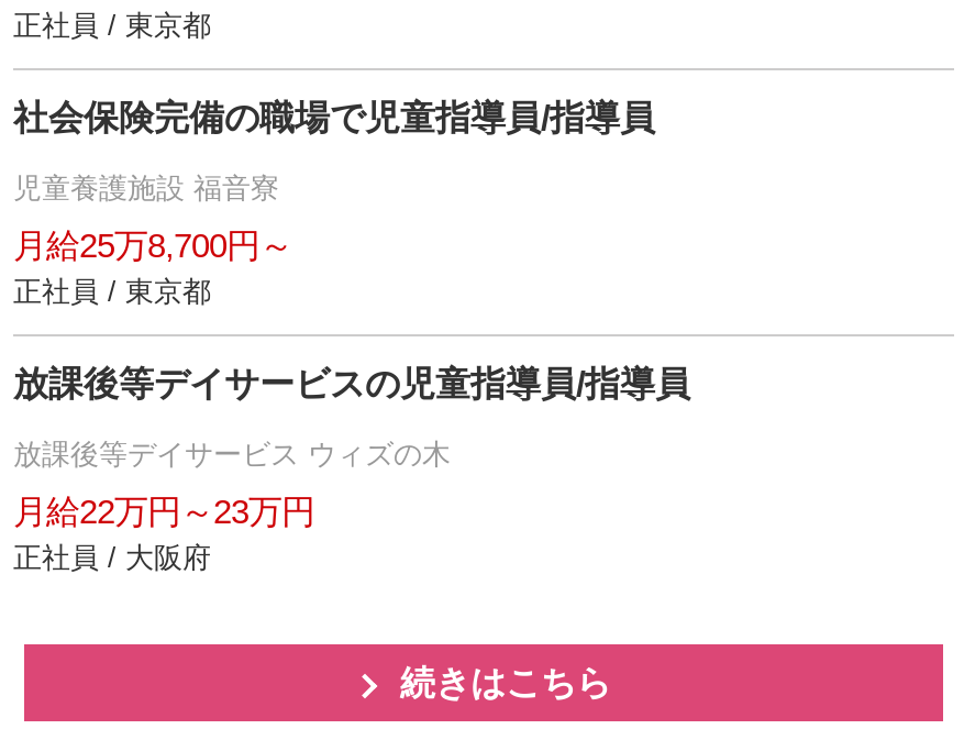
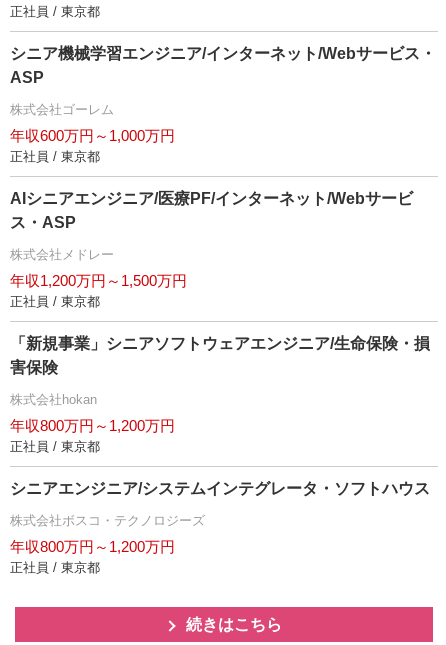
[13,99,655,137] 社会保険完備の職場で児童指導員/指導員 -> [10,45,436,86] シニア機械学習エンジニア/インターネット/Webサービス・ | ASP
[13,172,279,205] 児童養護施設 福音寮 -> [10,102,114,117] 株式会社ゴーレム
[13,227,292,264] 月給25万8,700円～ -> [10,127,175,144] 年収600万円～1,000万円
[13,365,690,574] 放課後等デイサービスの児童指導員/指導員 | 放課後等デイサービス ウィズの木 | 月給22万円～23万円 | 正社員 / 大阪府 -> [10,190,430,575] AIシニアエンジニア/医療PF/インターネット/Webサービ | ス・ASP | 株式会社メドレー | 年収1,200万円～1,500万円 | 正社員 / 東京都 | 「新規事業」シニアソフトウェアエンジニア/生命保険・損 | 害保険 | 株式会社hokan | 年収800万円～1,200万円 | 正社員 / 東京都 | シニアエンジニア/システムインテグレータ・ソフトハウス | 株式会社ボスコ・テクノロジーズ | 年収800万円～1,200万円 | 正社員 / 東京都

